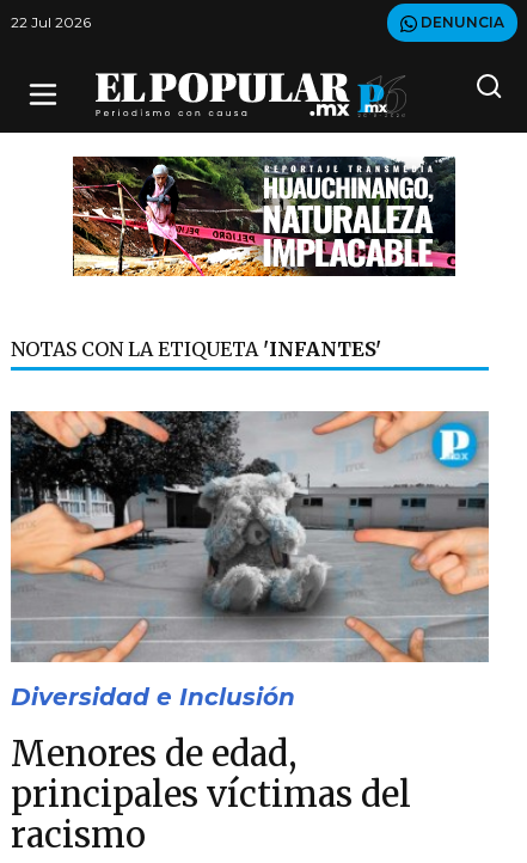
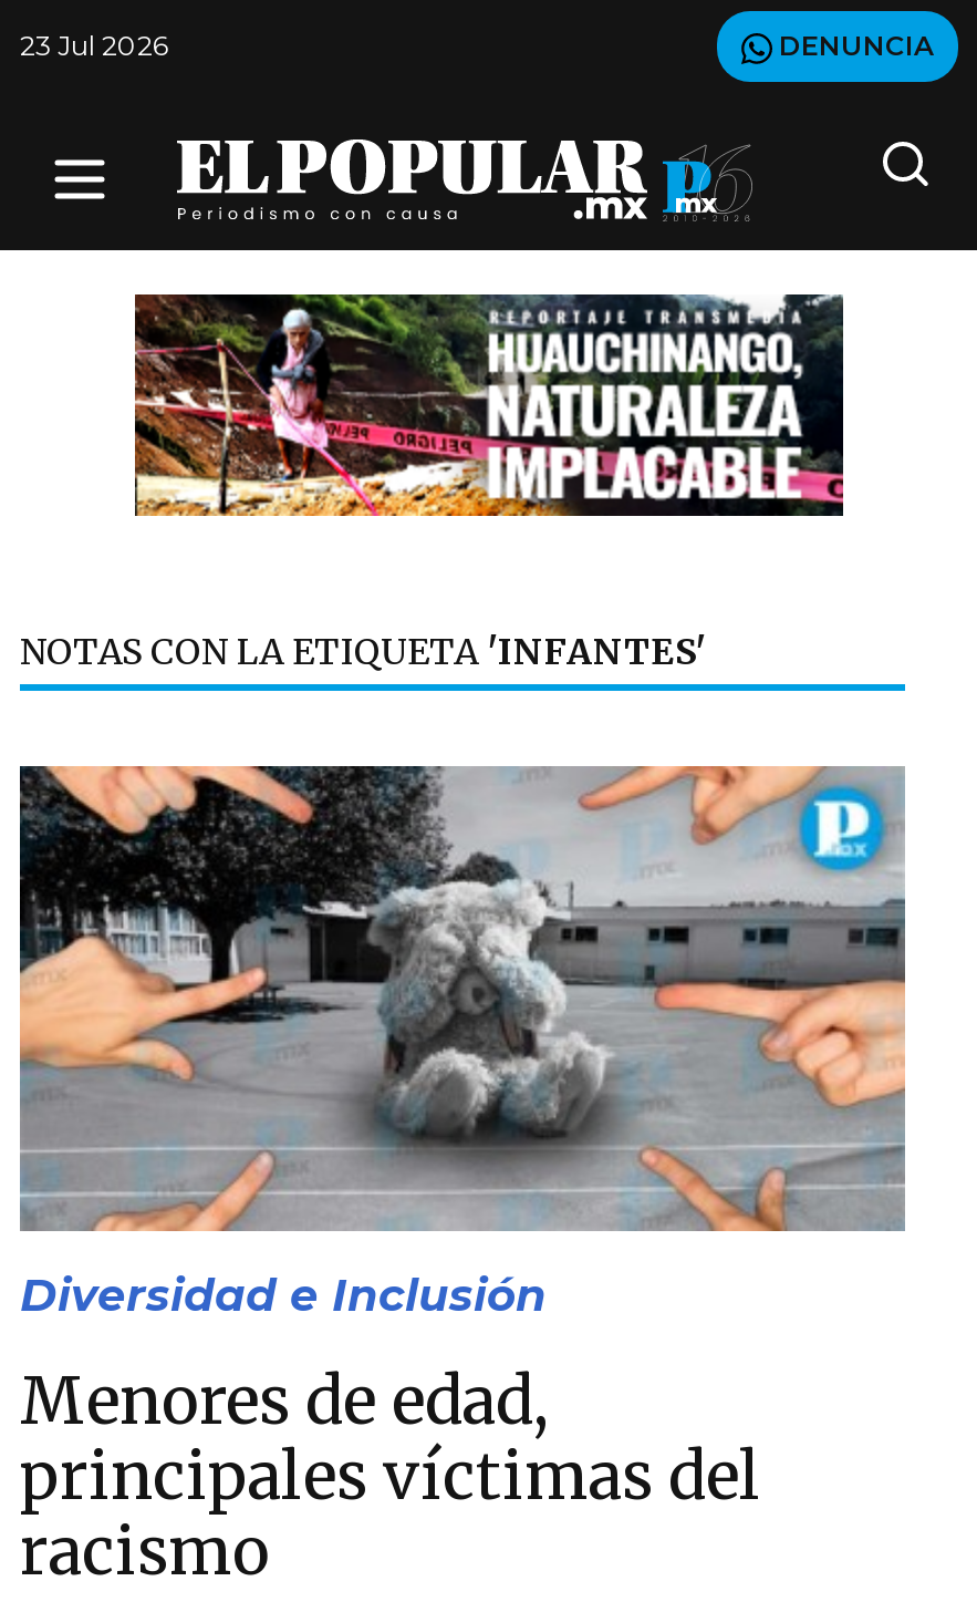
[11,13,91,31] 22 Jul 2026 -> [20,29,168,62] 23 Jul 2026

